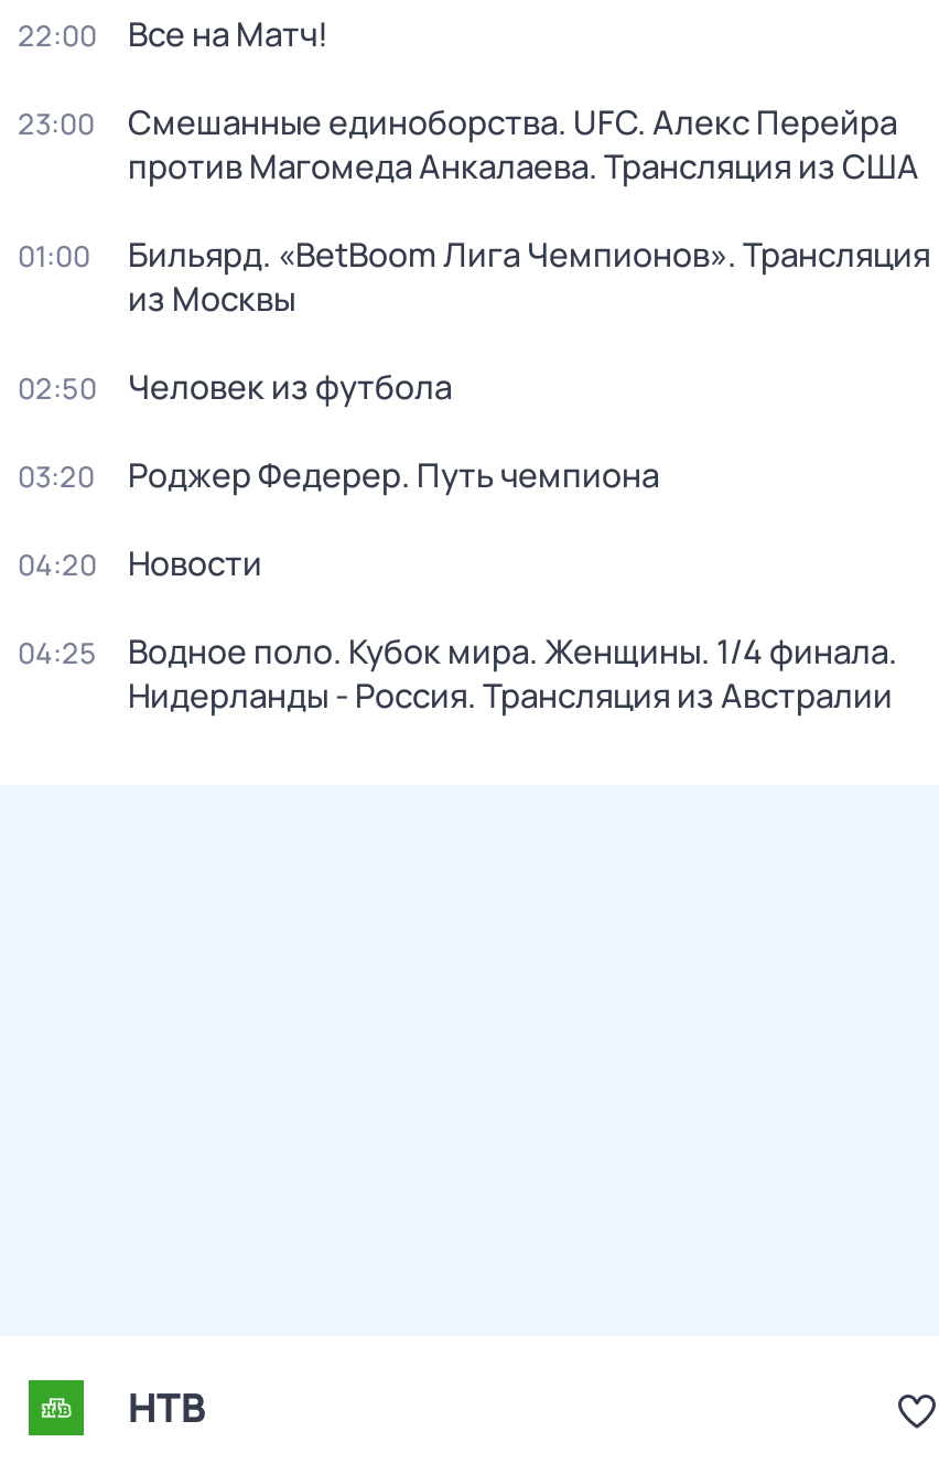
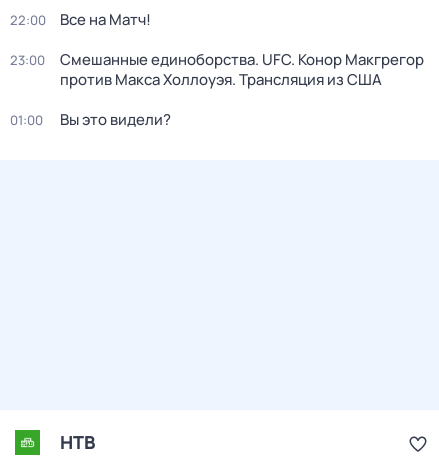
[128,99,897,146] Смешанные единоборства. UFC. Алекс Перейра -> [60,49,424,70] Смешанные единоборства. UFC. Конор Макгрегор
[128,143,919,190] против Магомеда Анкалаева. Трансляция из США -> [60,69,382,90] против Макса Холлоуэя. Трансляция из США
[18,232,930,719] Бильярд. «BetBoom Лига Чемпионов». Трансляция | из Москвы | 02:50 | Человек из футбола | 03:20 | Роджер Федерер. Путь чемпиона | 04:20 | Новости | 04:25 | Водное поло. Кубок мира. Женщины. 1/4 финала. | Нидерланды - Россия. Трансляция из Австралии -> [60,109,171,130] Вы это видели?

